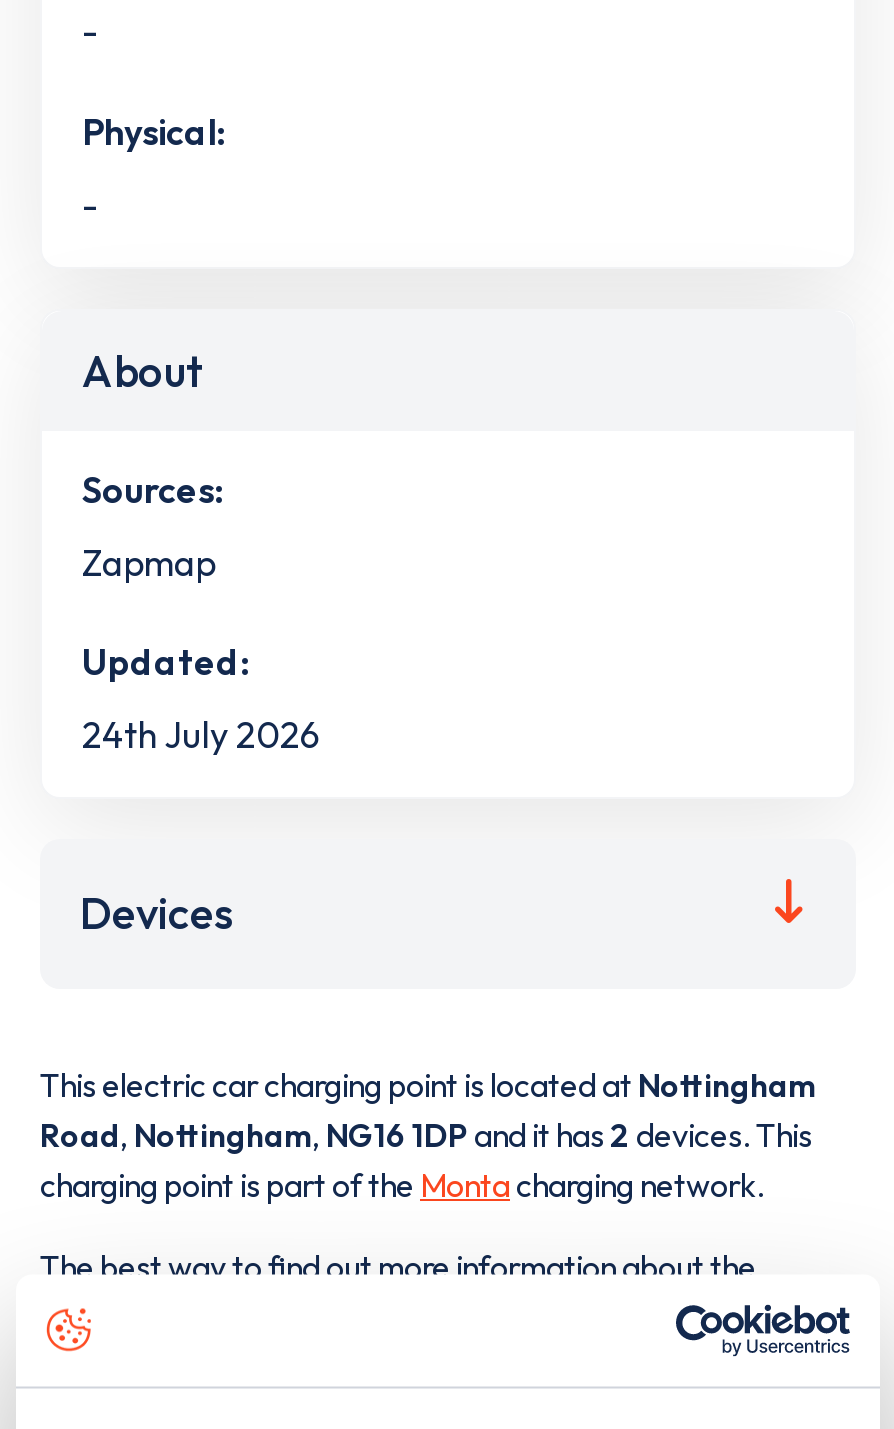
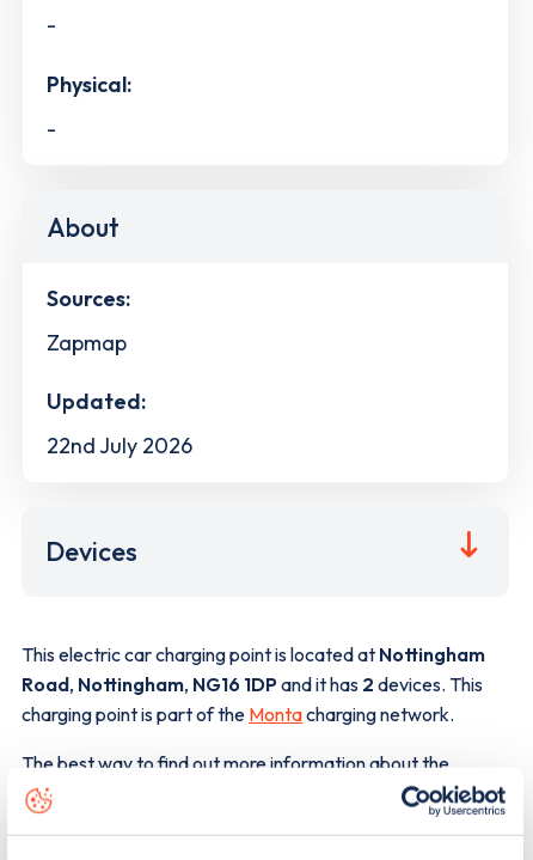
[82,713,320,759] 24th July 2026 -> [47,432,192,460] 22nd July 2026

